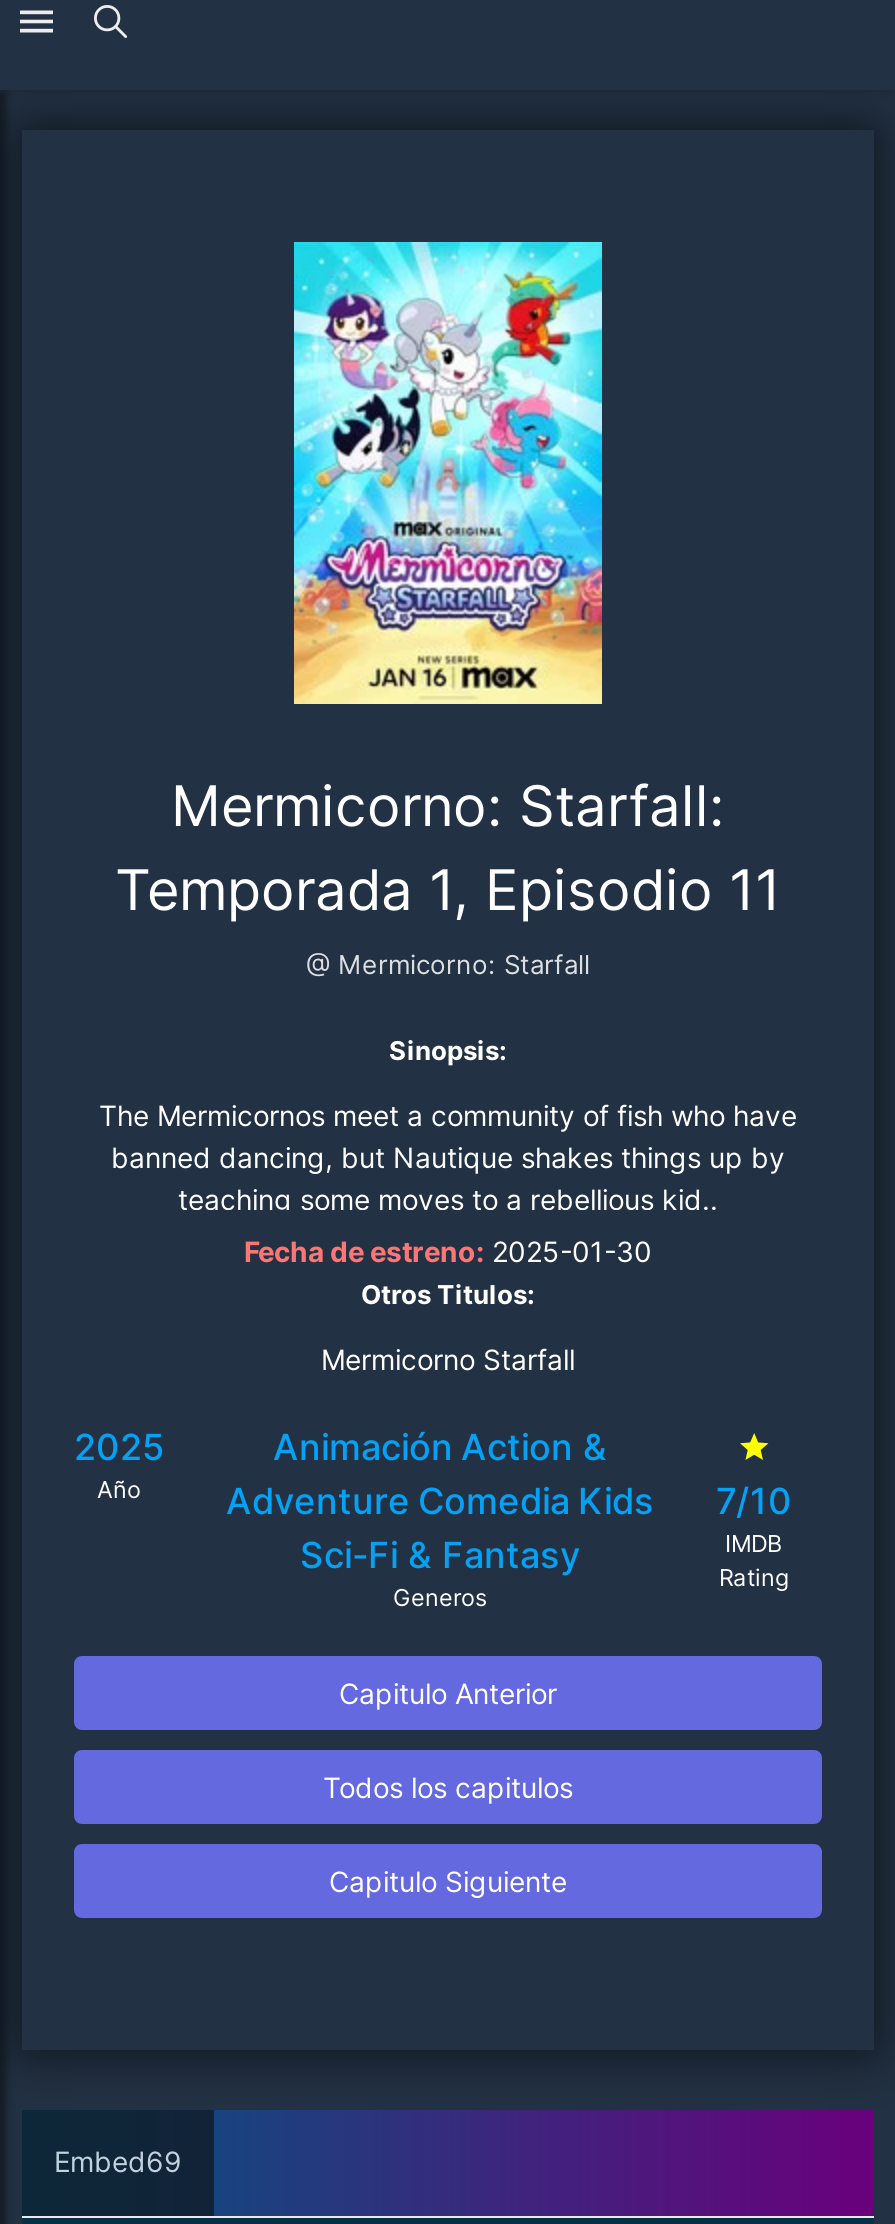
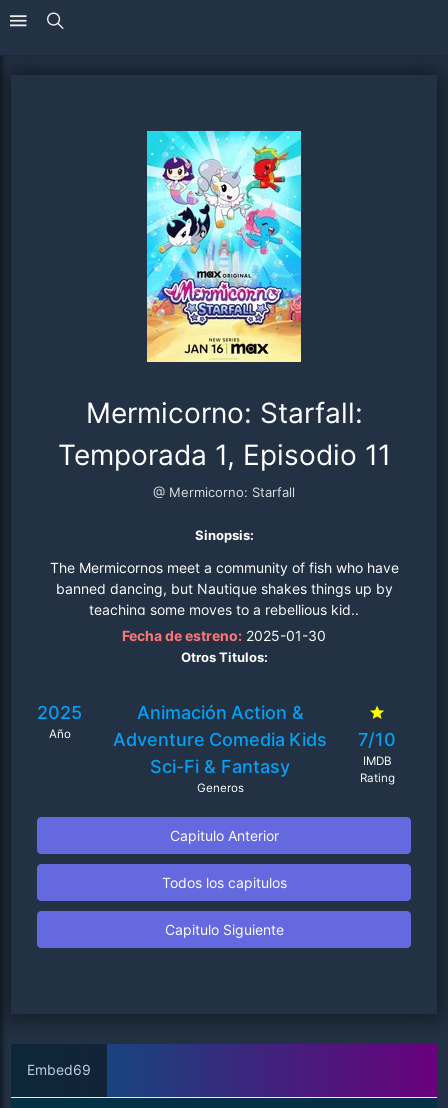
[321,1341,575,1375] Mermicorno Starfall -> none

